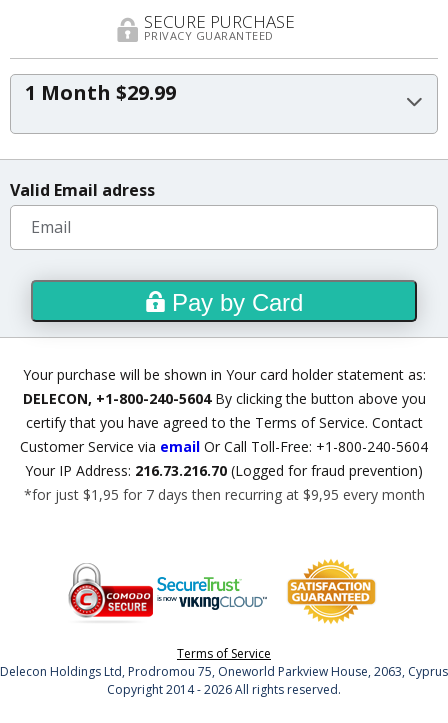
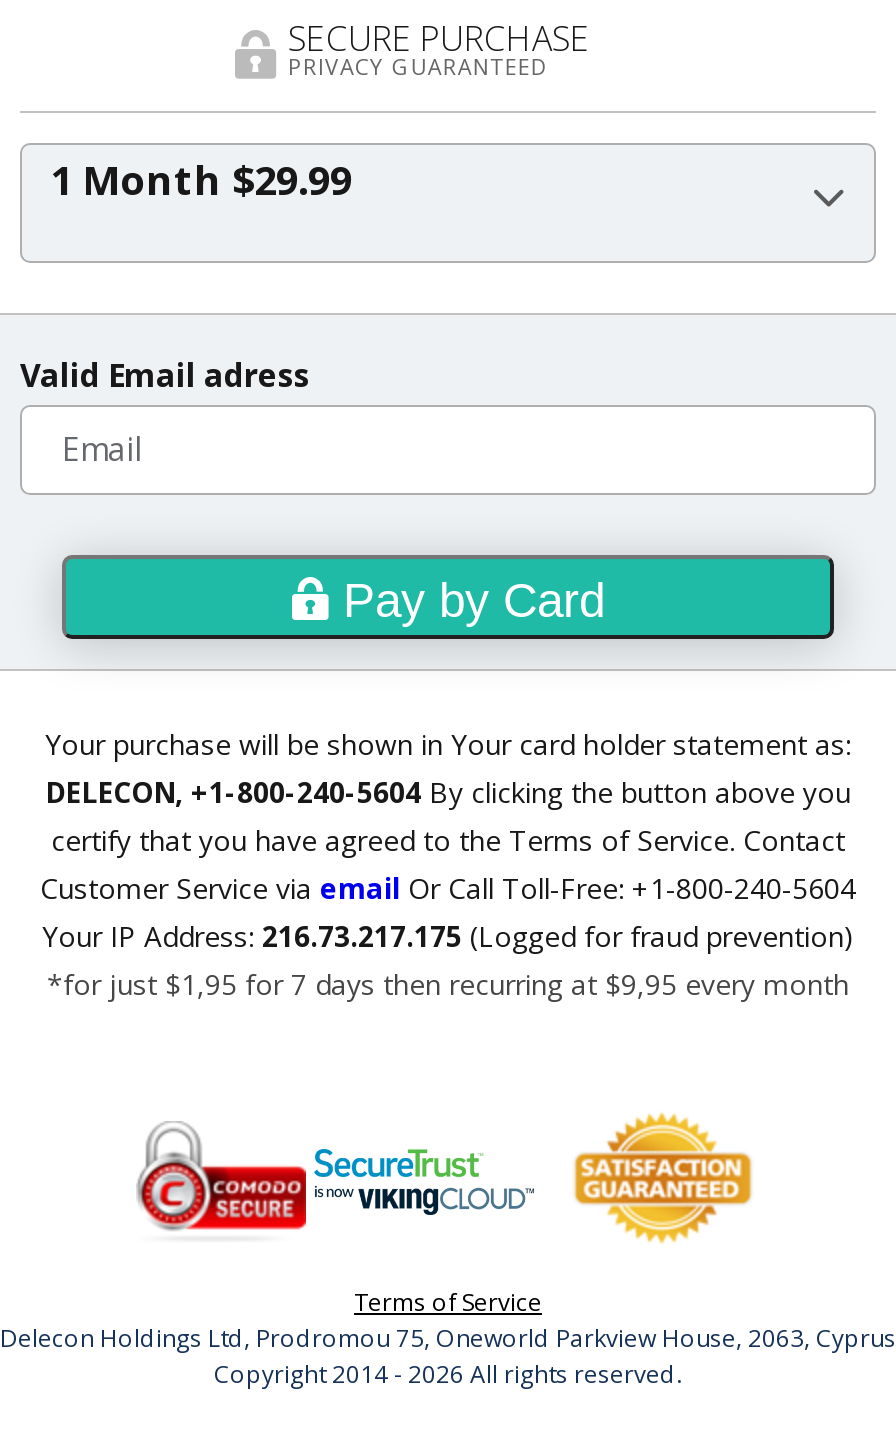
[25,461,423,480] Your IP Address: 216.73.216.70 (Logged for fraud prevention) -> [42,917,854,955] Your IP Address: 216.73.217.175 (Logged for fraud prevention)

